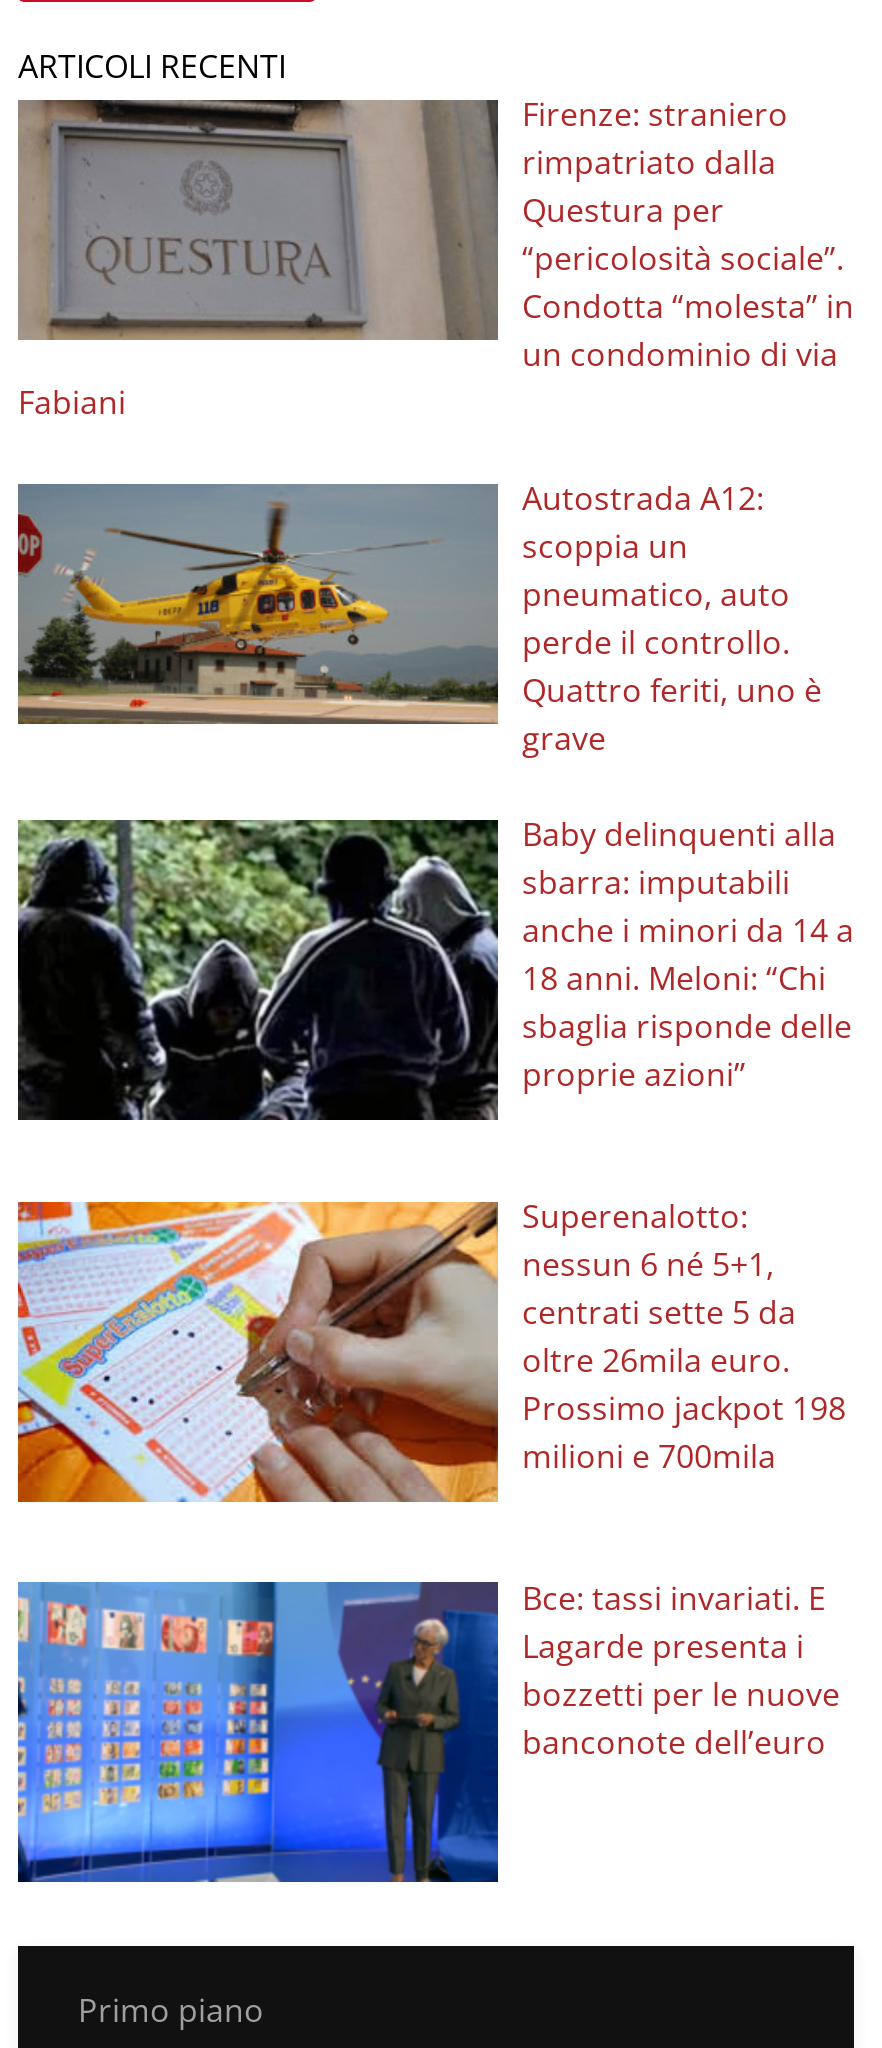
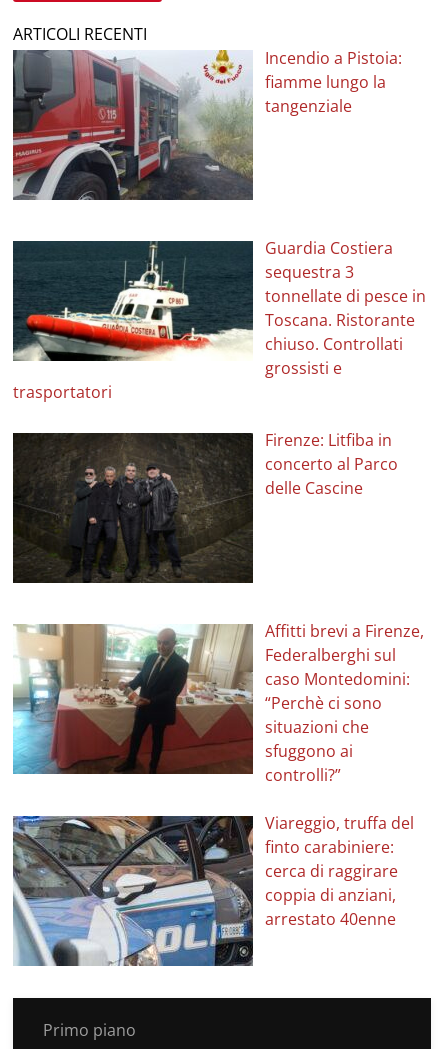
[18,93,854,425] [image] | Firenze: straniero | rimpatriato dalla | Questura per | “pericolosità sociale”. | Condotta “molesta” in | un condominio di via | Fabiani -> [12,47,402,201] [image] | Incendio a Pistoia: | fiamme lungo la | tangenziale
[16,477,822,761] [image] | Autostrada A12: | scoppia un | pneumatico, auto | perde il controllo. | Quattro feriti, uno è | grave -> [13,237,426,403] [image] | Guardia Costiera | sequestra 3 | tonnellate di pesce in | Toscana. Ristorante | chiuso. Controllati | grossisti e | trasportatori
[16,813,854,1120] [image] | Baby delinquenti alla | sbarra: imputabili | anche i minori da 14 a | 18 anni. Meloni: “Chi | sbaglia risponde delle | proprie azioni” -> [12,429,398,583] [image] | Firenze: Litfiba in | concerto al Parco | delle Cascine
[16,1195,846,1504] [image] | Superenalotto: | nessun 6 né 5+1, | centrati sette 5 da | oltre 26mila euro. | Prossimo jackpot 198 | milioni e 700mila -> [12,620,424,786] [image] | Affitti brevi a Firenze, | Federalberghi sul | caso Montedomini: | “Perchè ci sono | situazioni che | sfuggono ai | controlli?”
[16,1575,840,1884] [image] | Bce: tassi invariati. E | Lagarde presenta i | bozzetti per le nuove | banconote dell’euro -> [13,812,414,967] [image] | Viareggio, truffa del | finto carabiniere: | cerca di raggirare | coppia di anziani, | arrestato 40enne

